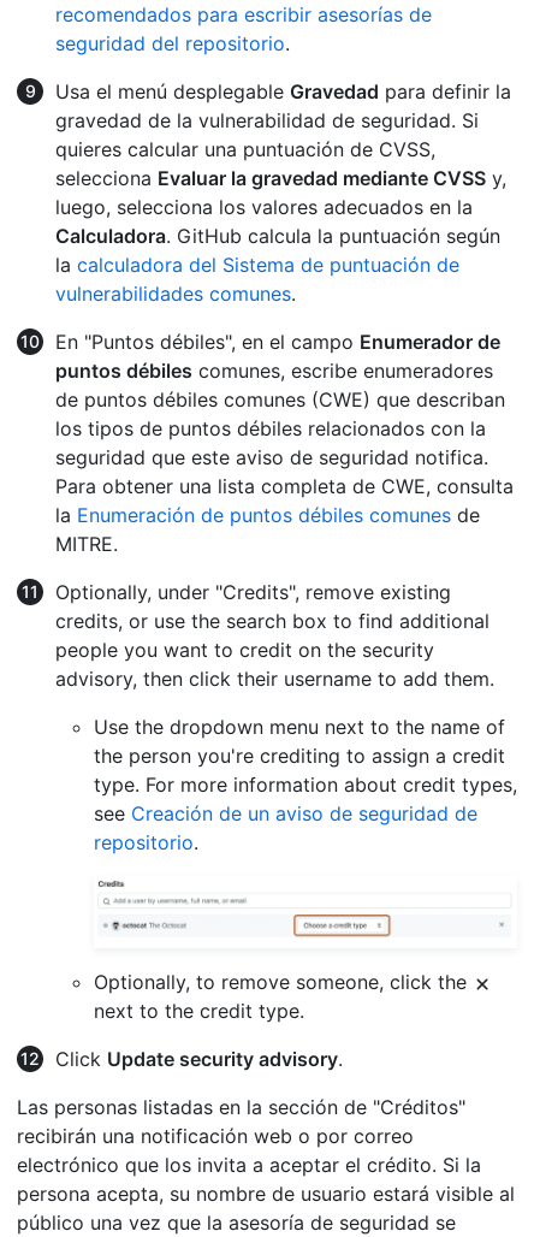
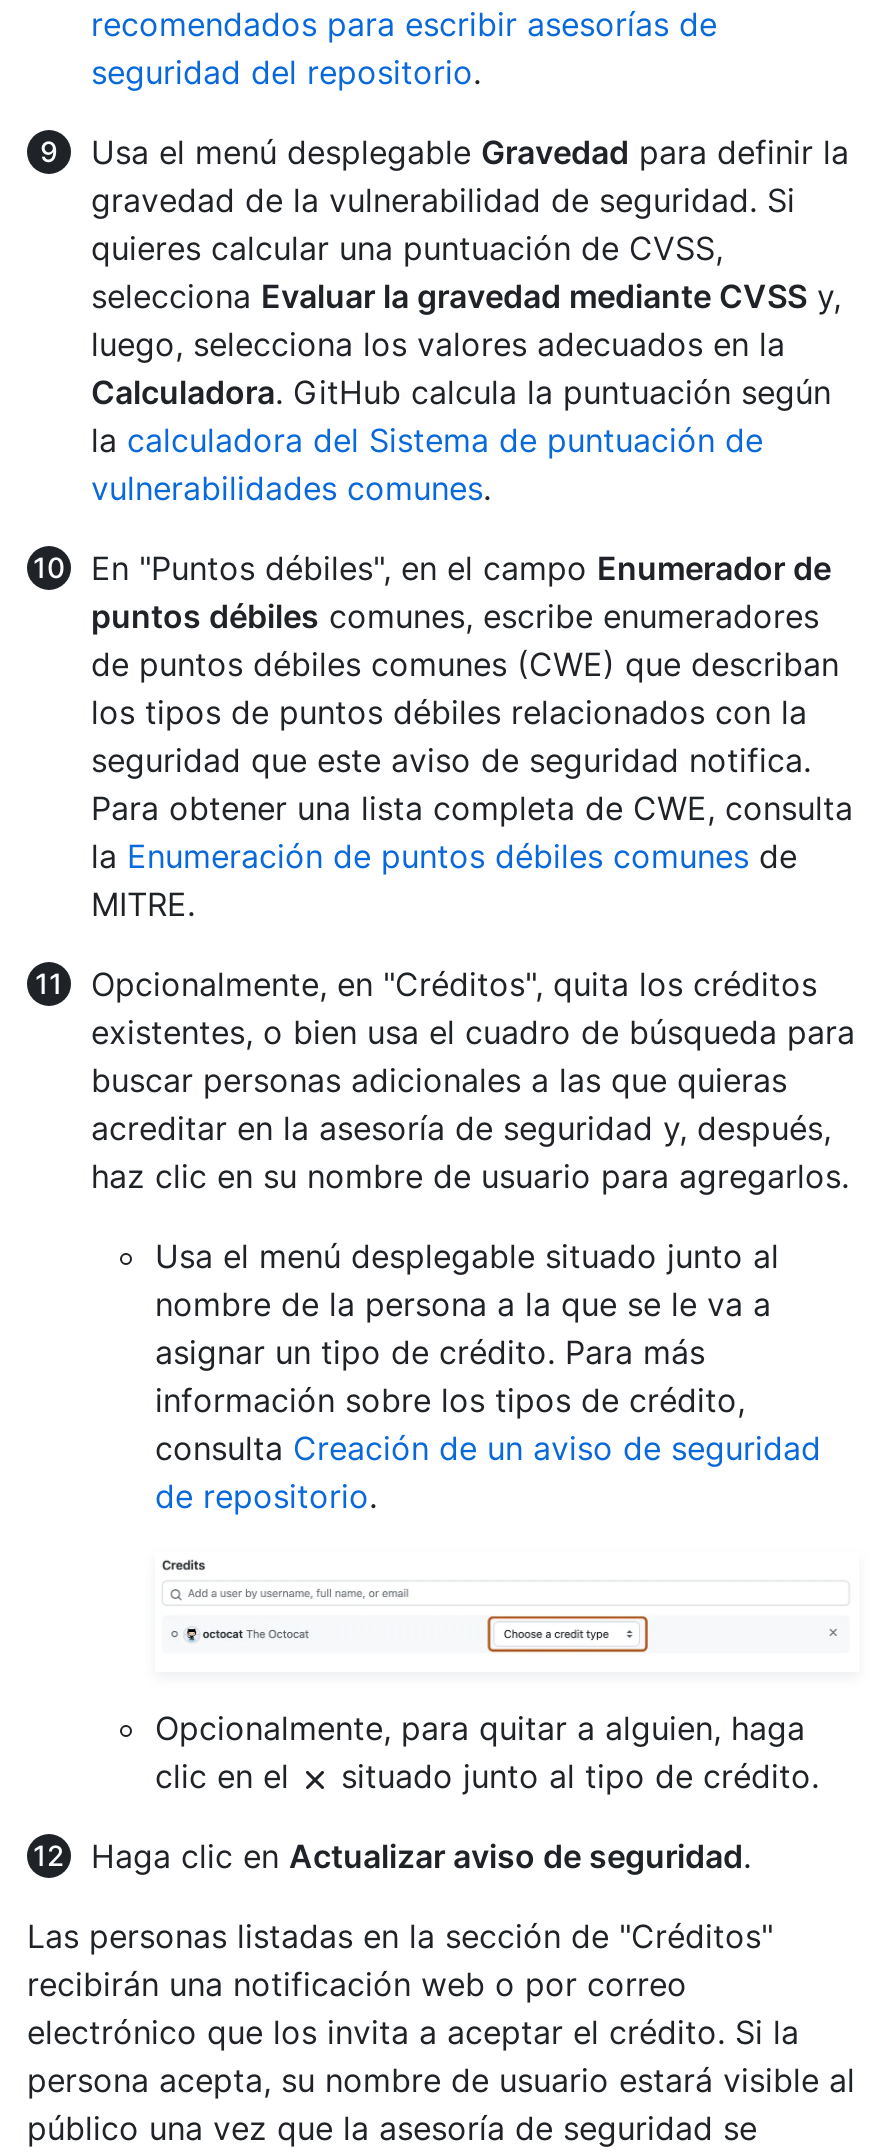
[55,580,494,691] Optionally, under "Credits", remove existing | credits, or use the search box to find additional | people you want to credit on the security | advisory, then click their username to add them. -> [91,964,855,1196] Opcionalmente, en "Créditos", quita los créditos | existentes, o bien usa el cuadro de búsqueda para | buscar personas adicionales a las que quieras | acreditar en la asesoría de seguridad y, después, | haz clic en su nombre de usuario para agregarlos.
[94,715,517,855] Use the dropdown menu next to the name of | the person you're crediting to assign a credit | type. For more information about credit types, | see Creación de un aviso de seguridad de | repositorio. -> [155,1236,821,1516] Usa el menú desplegable situado junto al | nombre de la persona a la que se le va a | asignar un tipo de crédito. Para más | información sobre los tipos de crédito, | consulta Creación de un aviso de seguridad | de repositorio.
[94,970,473,1023] Optionally, to remove someone, click the | next to the credit type. -> [155,1708,819,1796] Opcionalmente, para quitar a alguien, haga | clic en el | situado junto al tipo de crédito.
[55,1047,343,1071] Click Update security advisory. -> [91,1836,751,1876] Haga clic en Actualizar aviso de seguridad.

